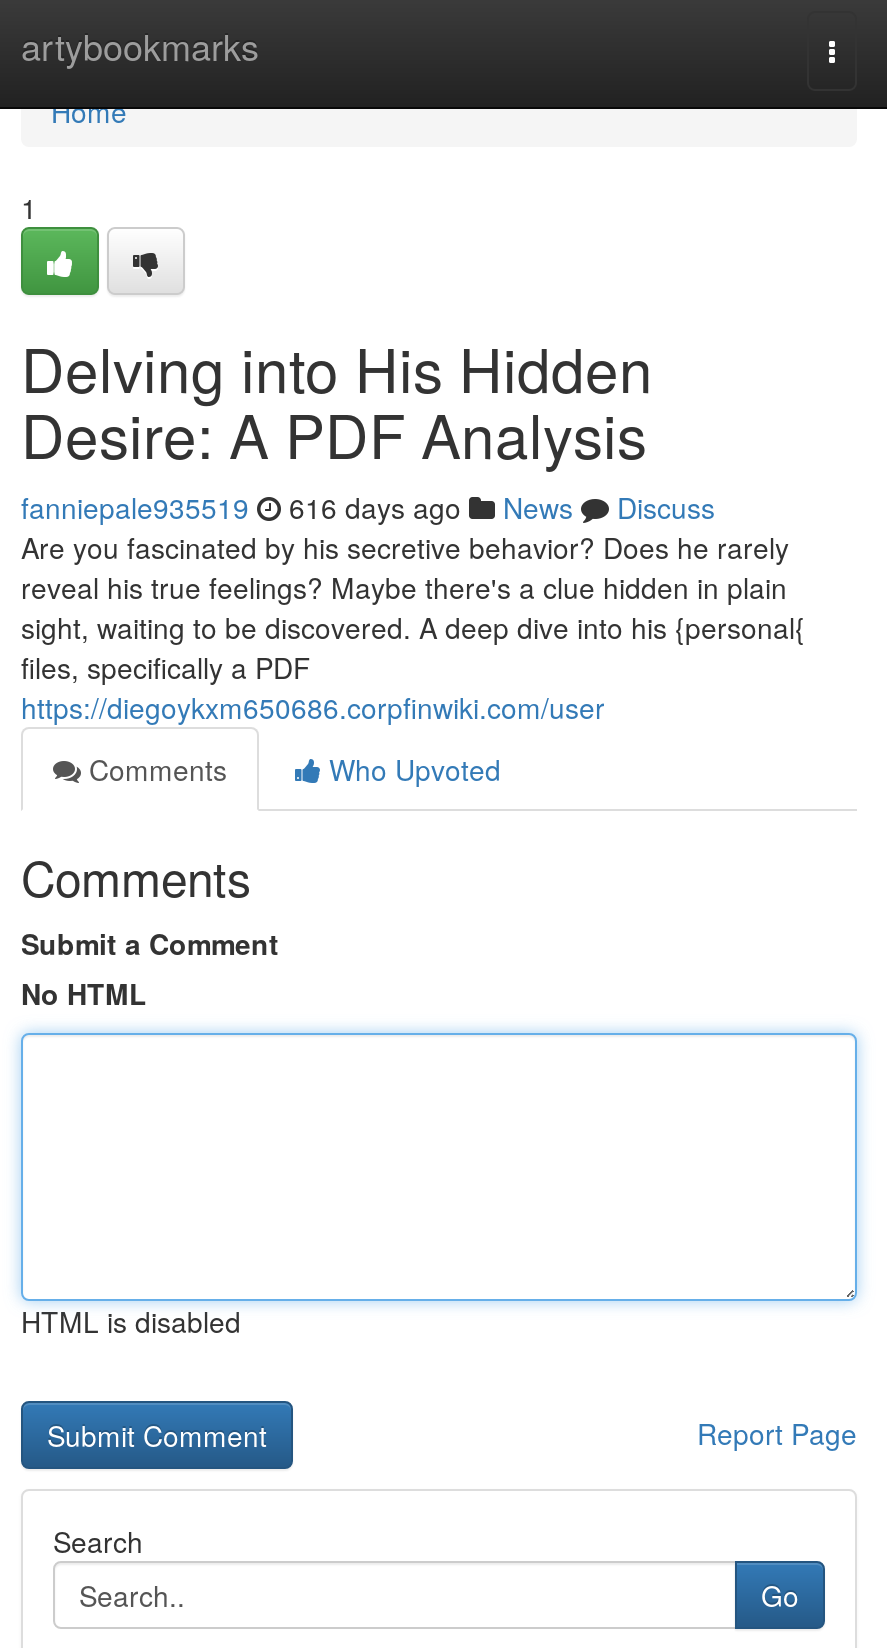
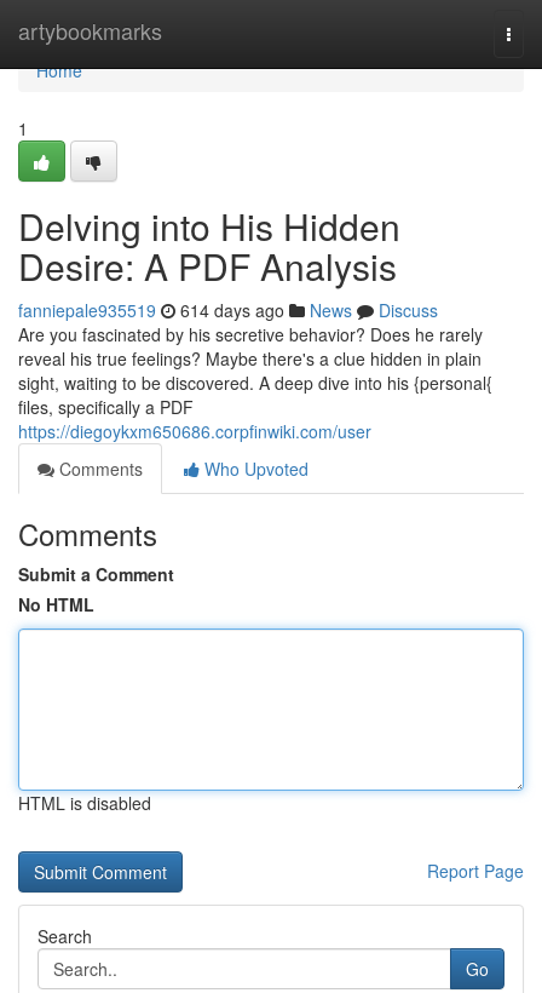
[21,487,715,527] fanniepale935519 616 days ago News Discuss -> [18,298,438,322] fanniepale935519 614 days ago News Discuss

